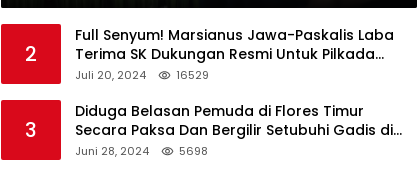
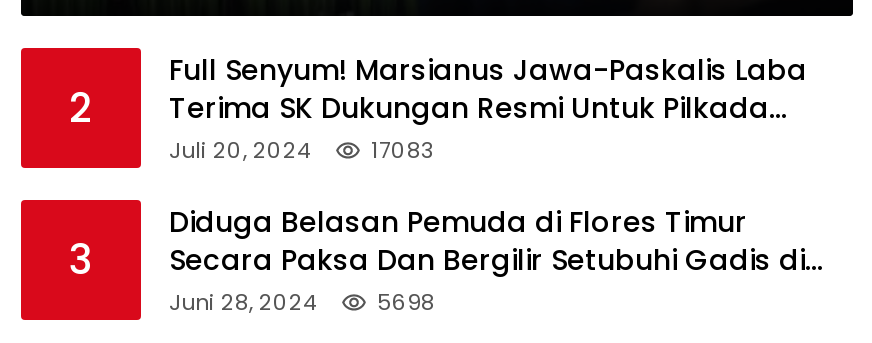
[176,67,209,83] 16529 -> [371,134,435,166] 17083

